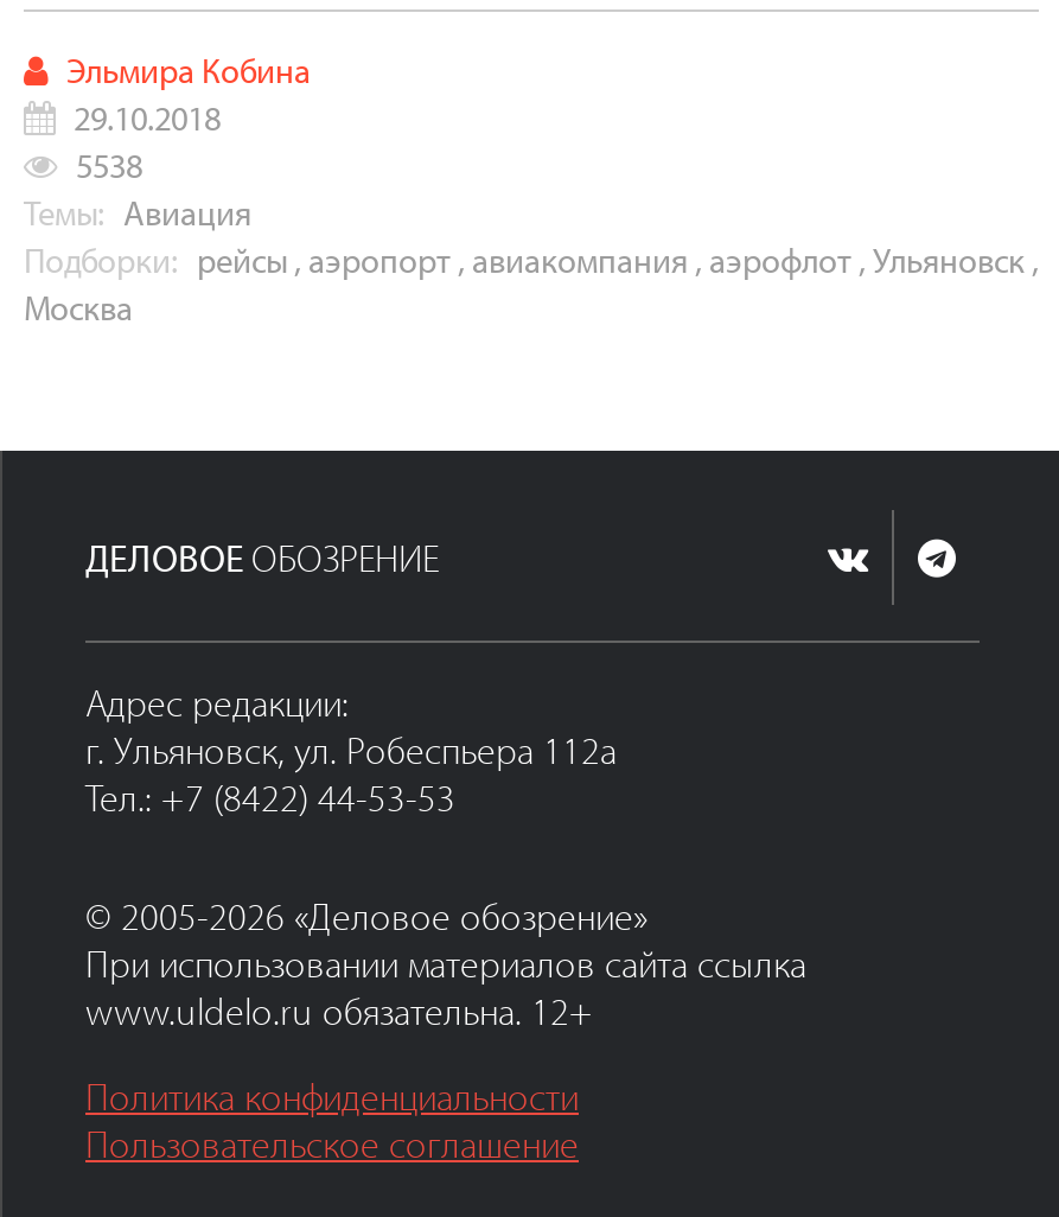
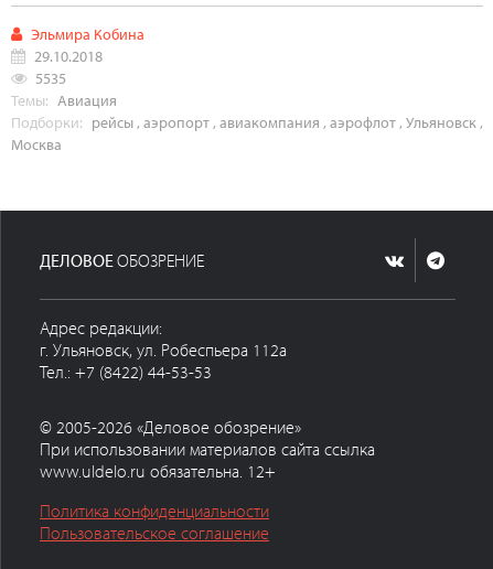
[69,141,142,186] 5538 -> [32,67,66,88] 5535

